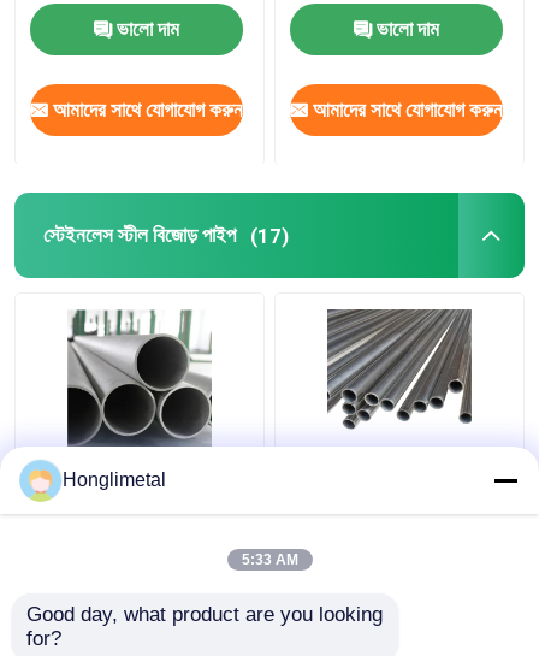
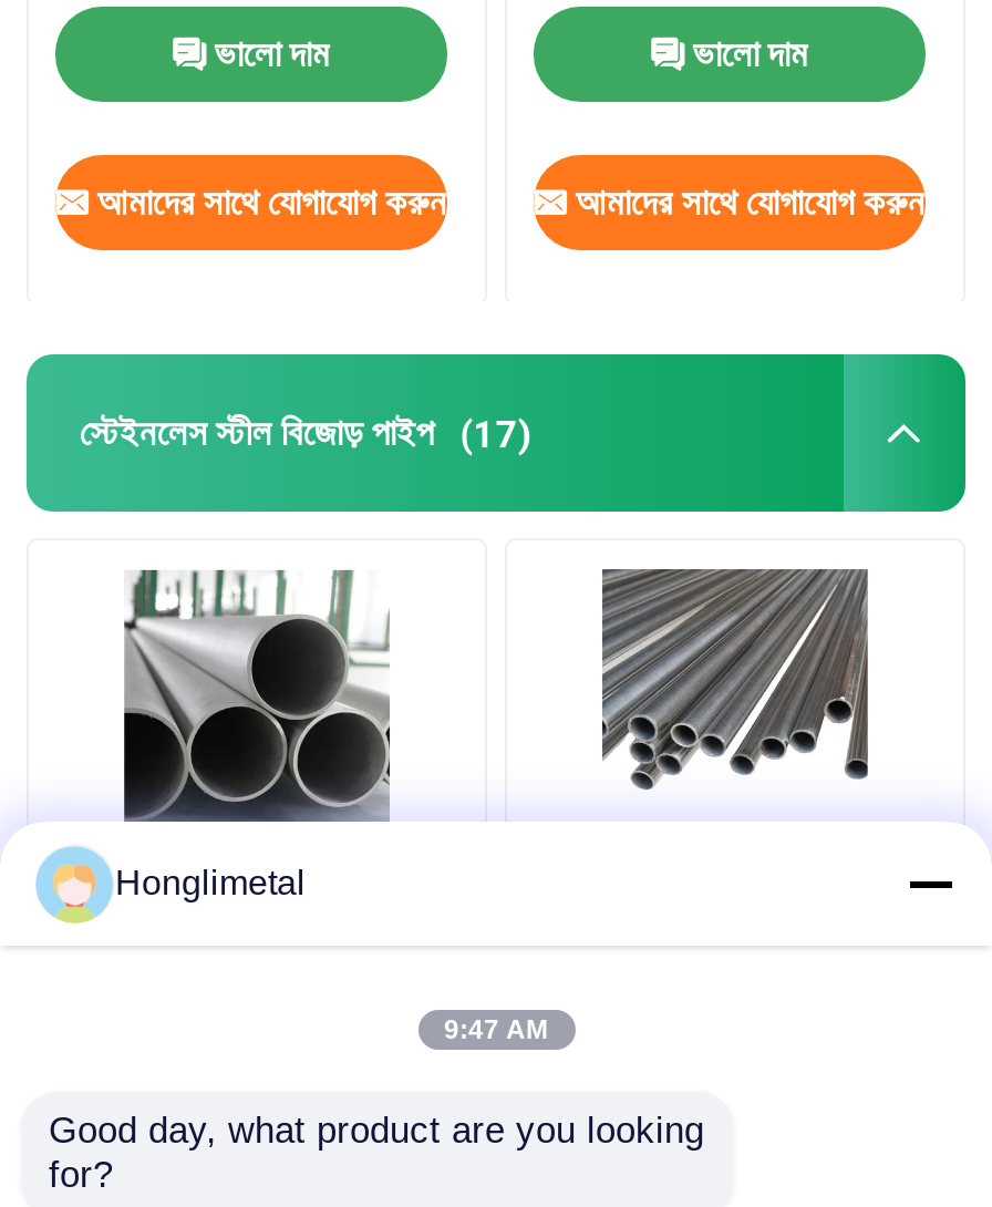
[241,551,298,568] 5:33 AM -> [444,1014,548,1045] 9:47 AM

